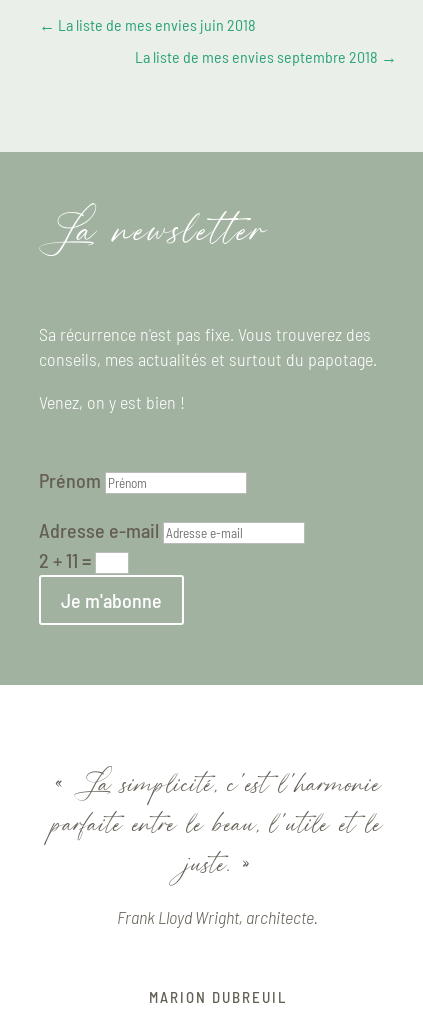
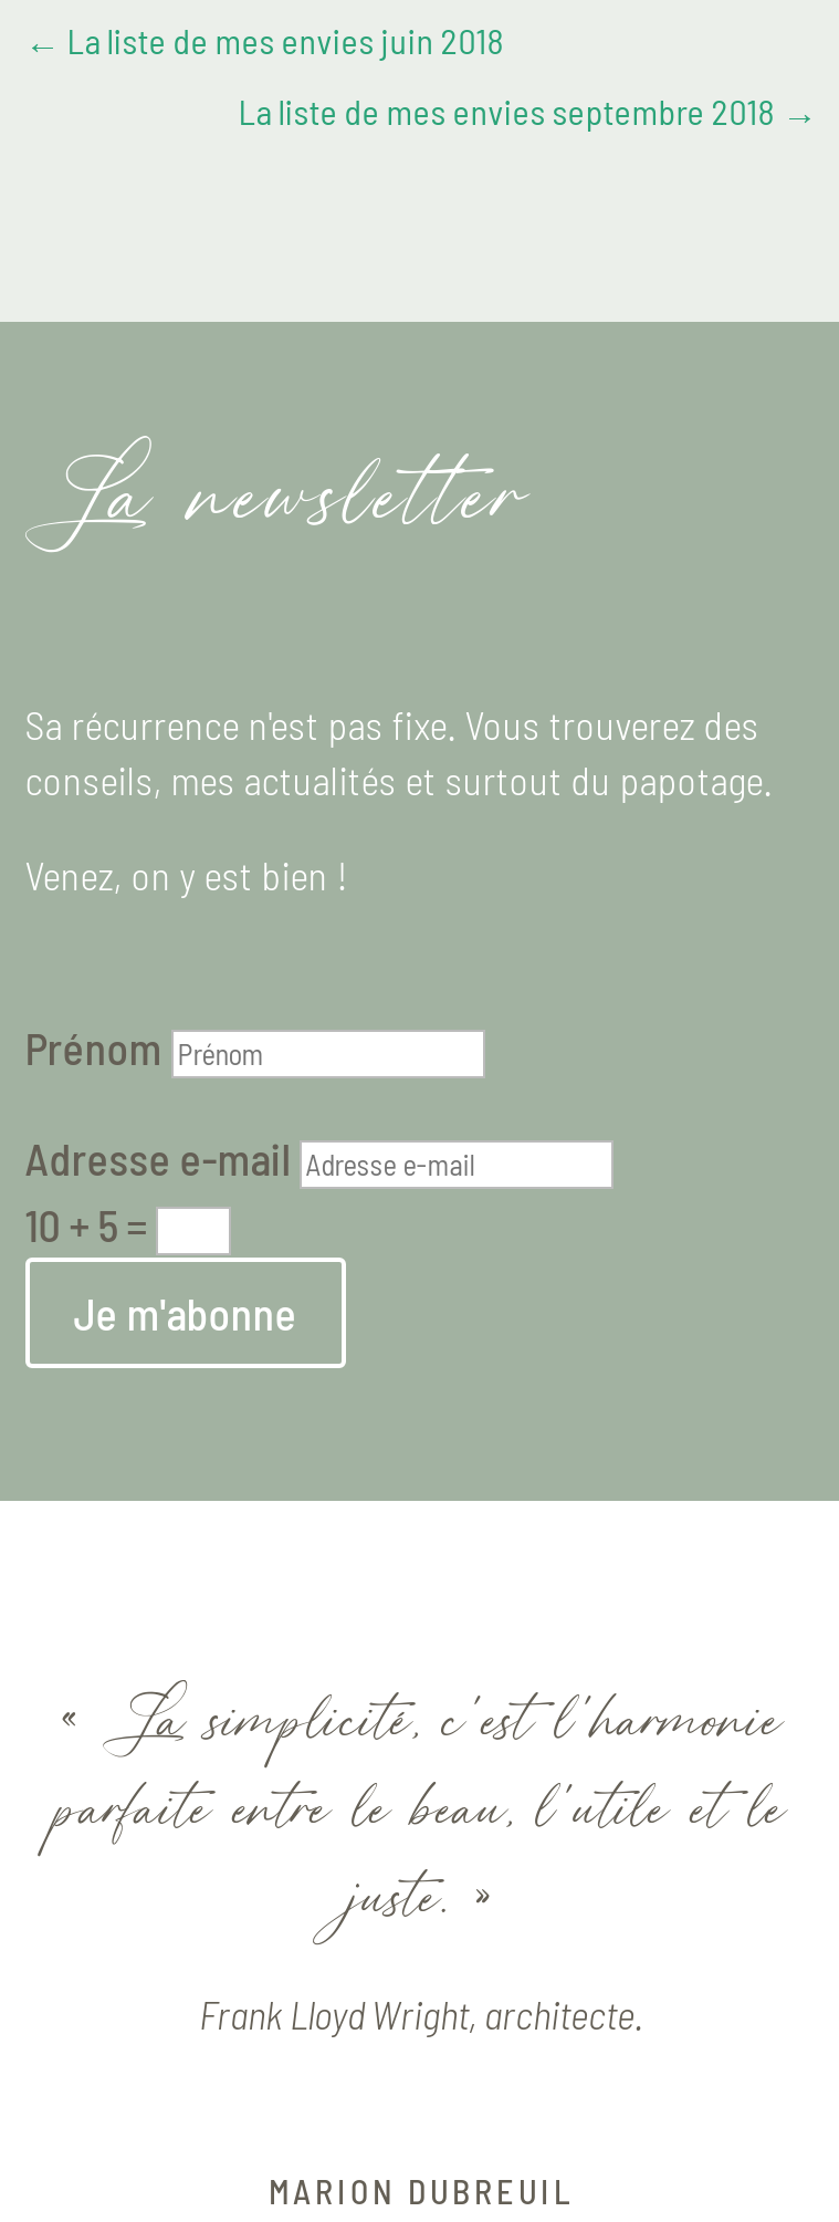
[39,548,95,572] 2 + 11 = -> [25,1198,155,1251] 10 + 5 =

